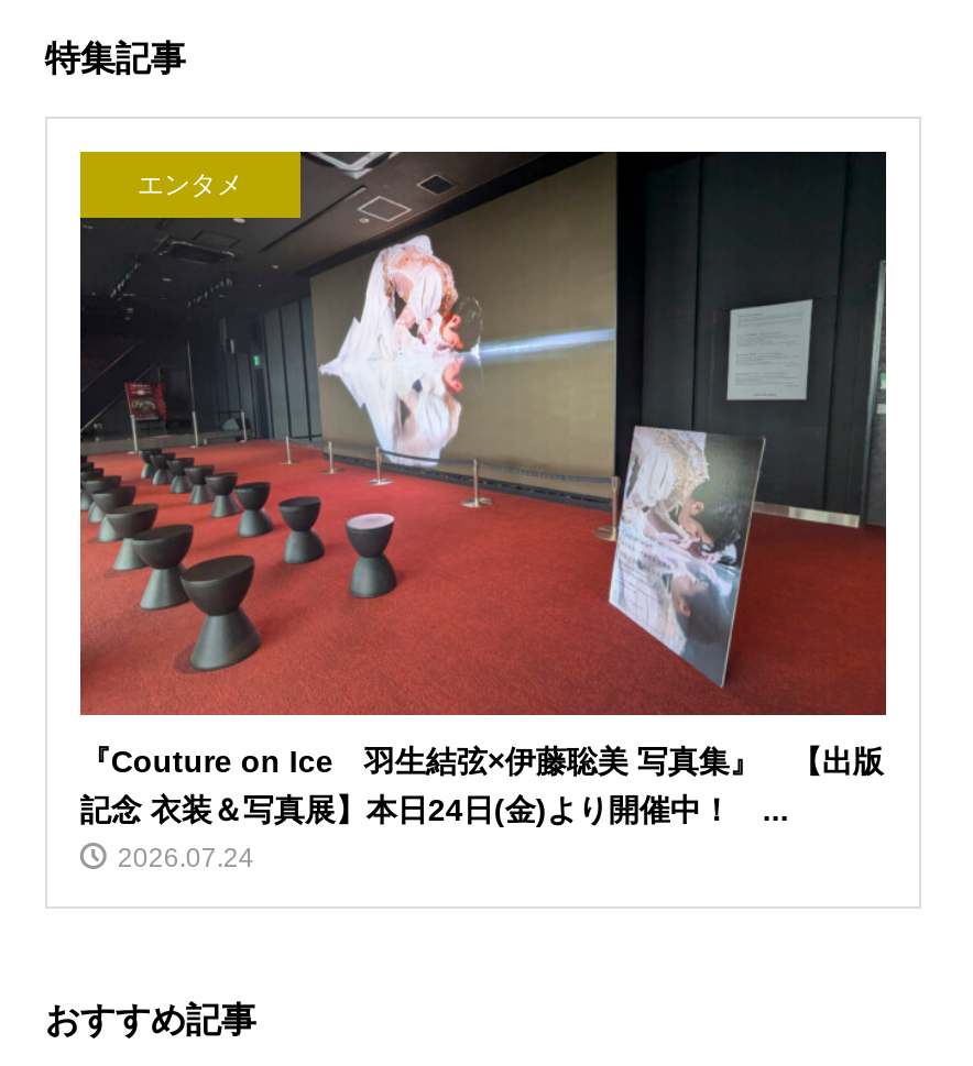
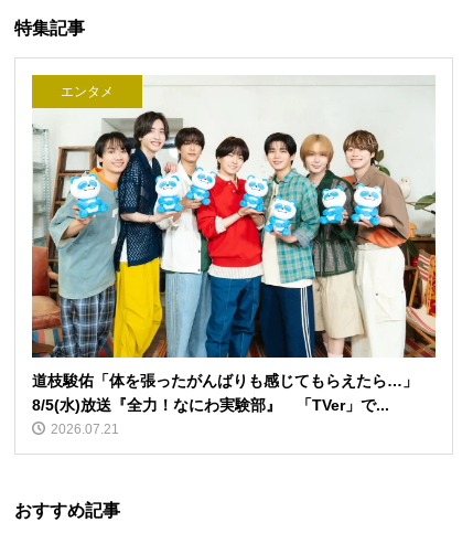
[78,150,888,873] [image] | 『Couture on Ice 羽生結弦×伊藤聡美 写真集』 【出版 | 記念 衣装＆写真展】本日24日(金)より開催中！ ... | 2026.07.24 -> [31,75,437,437] [image] | 道枝駿佑「体を張ったがんばりも感じてもらえたら…」 | 8/5(水)放送『全力！なにわ実験部』 「TVer」で... | 2026.07.21

